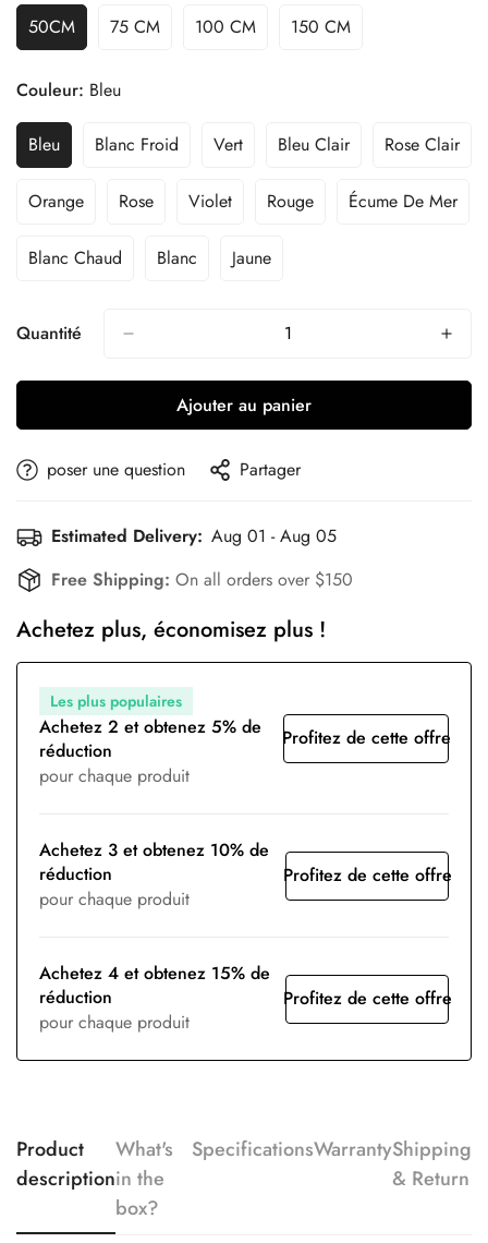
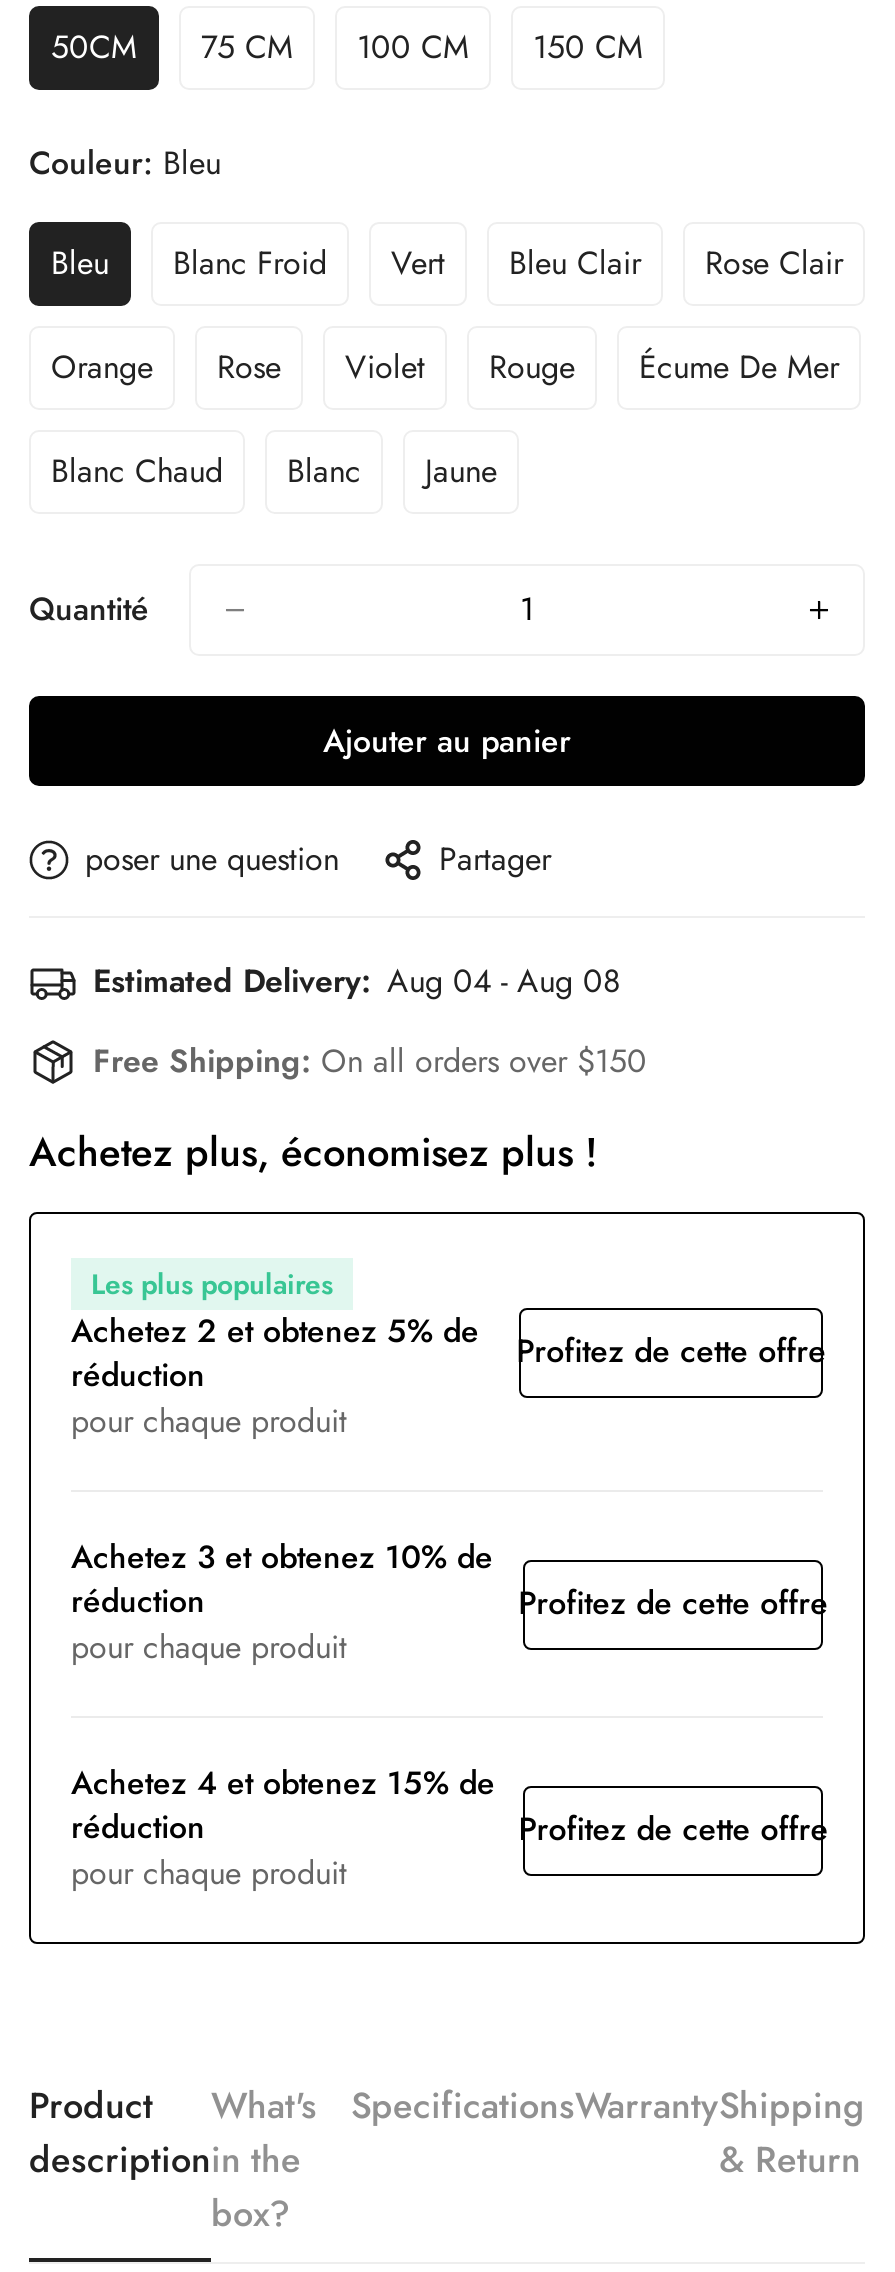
[51,523,337,548] Estimated Delivery: Aug 01 - Aug 05 -> [93,958,621,1004] Estimated Delivery: Aug 04 - Aug 08

